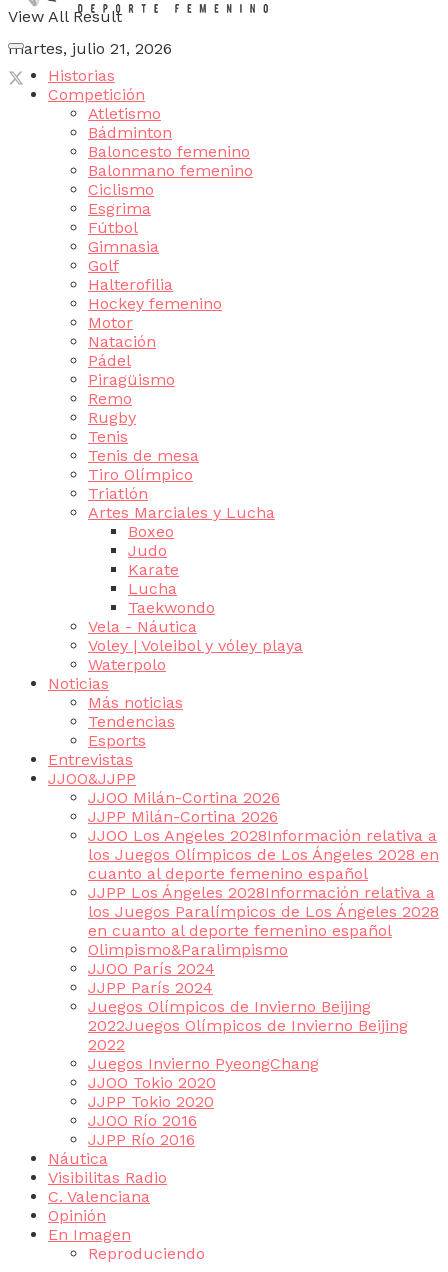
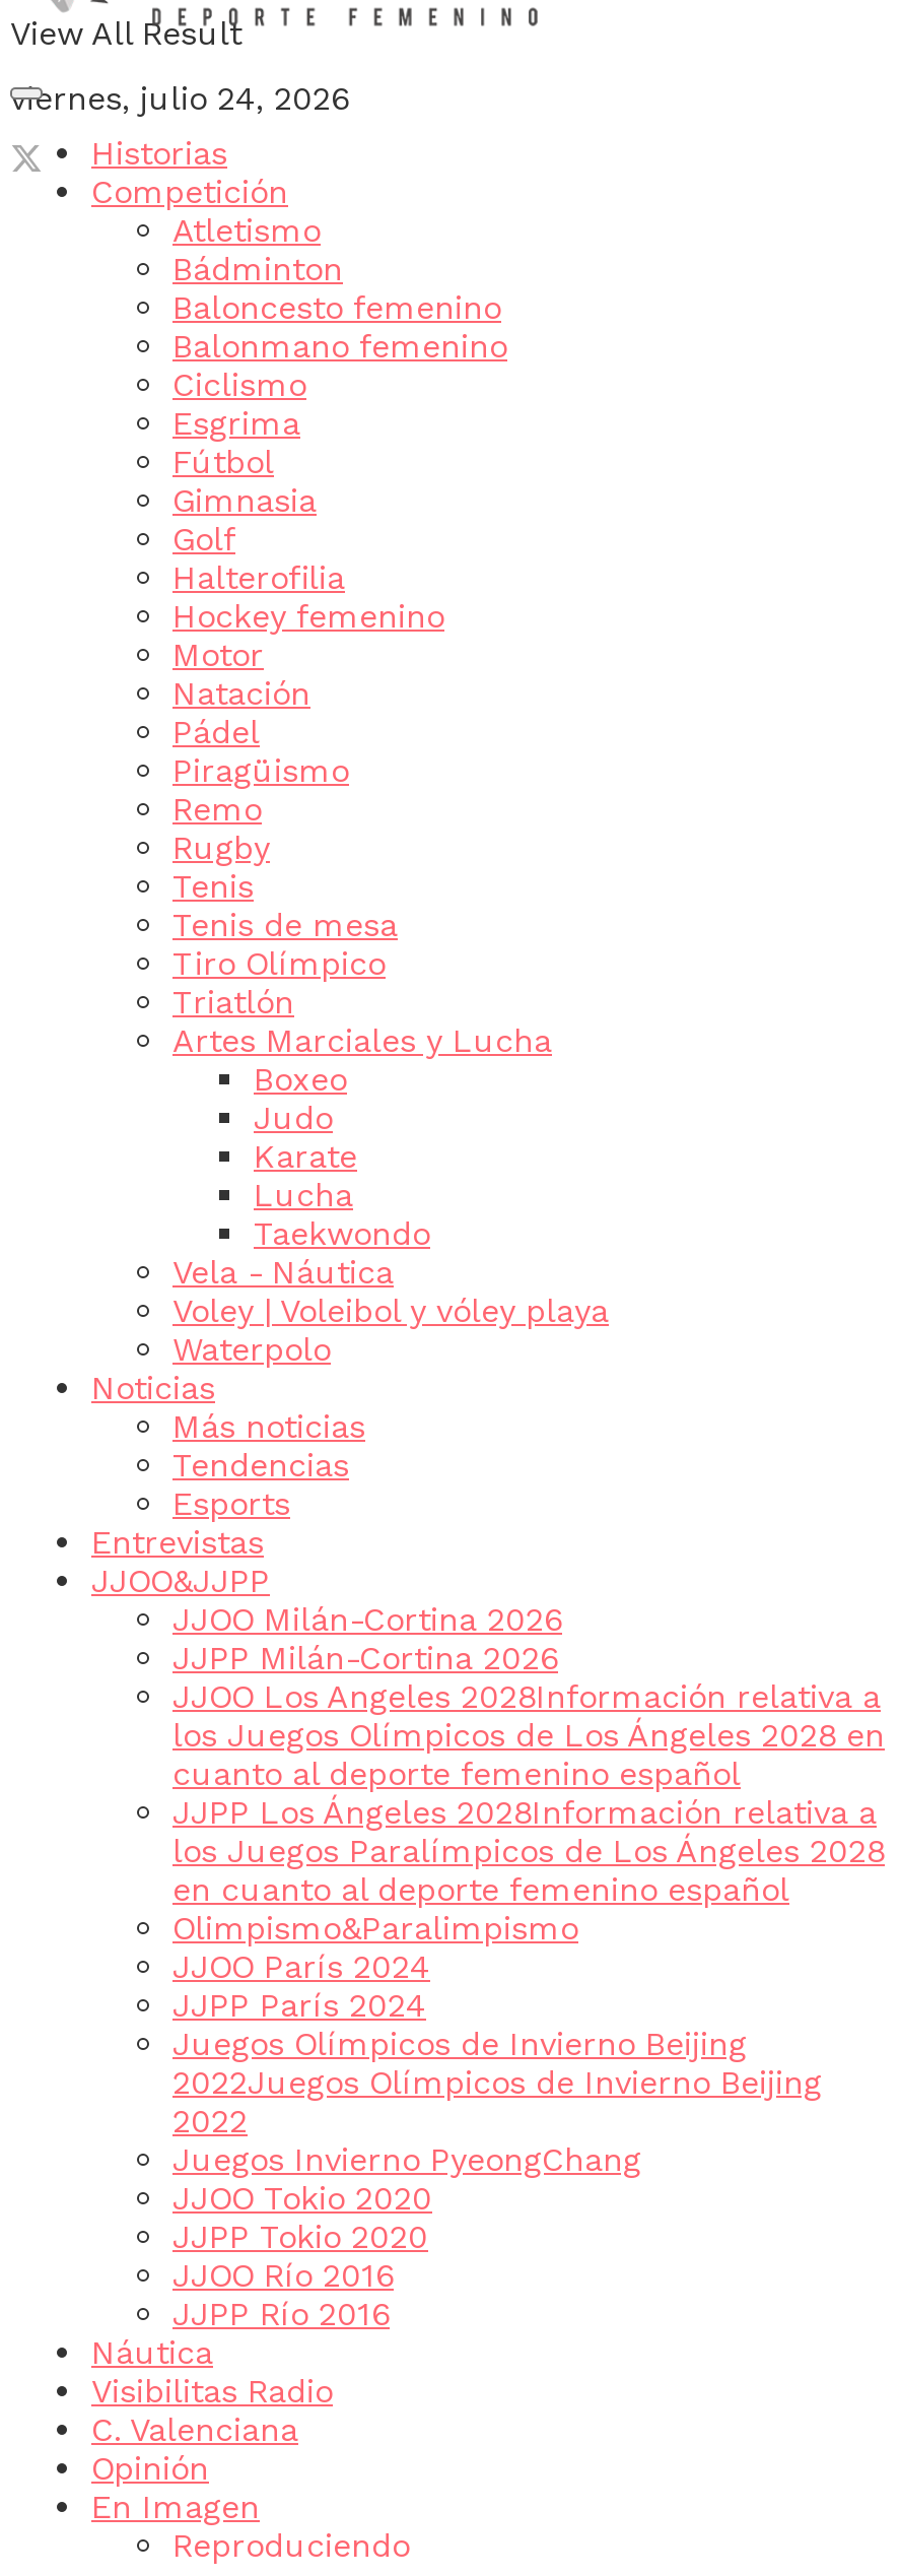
[8,39,172,58] martes, julio 21, 2026 -> [10,79,349,118] viernes, julio 24, 2026

